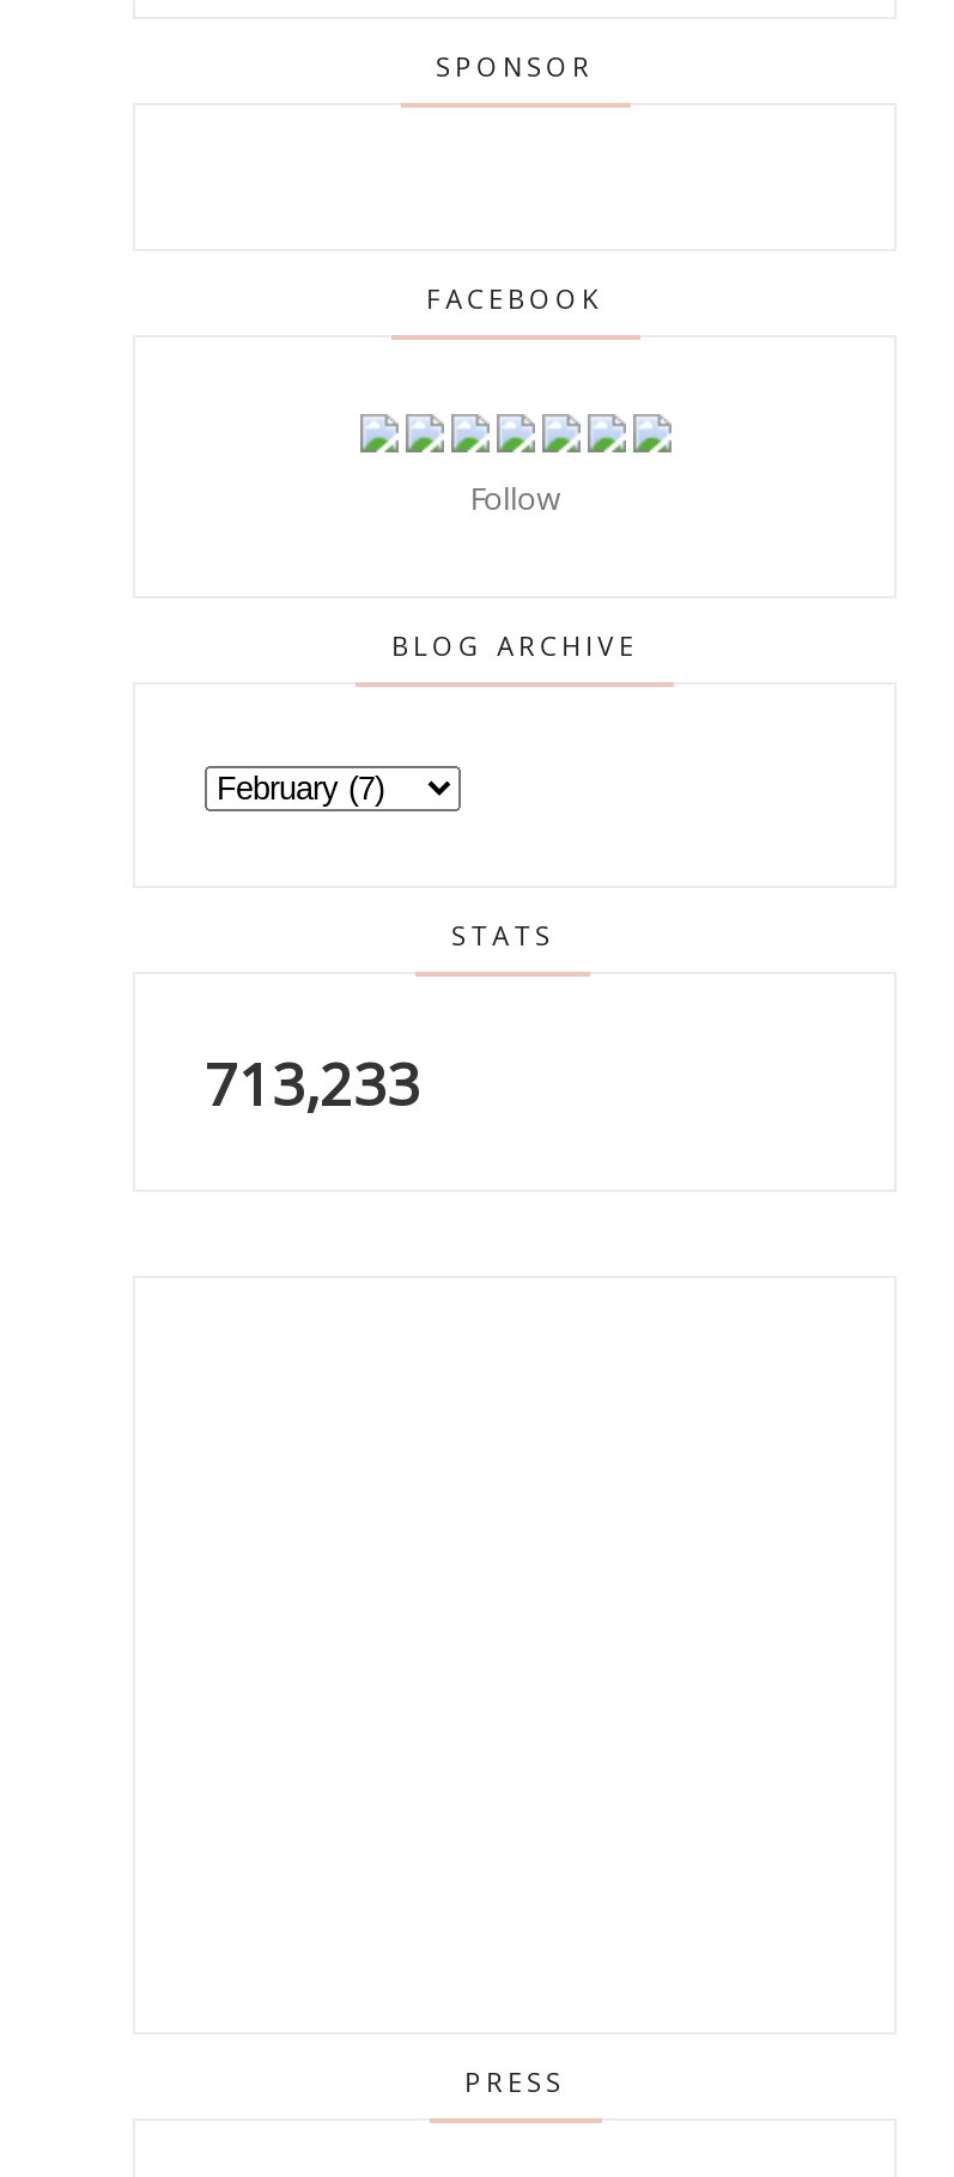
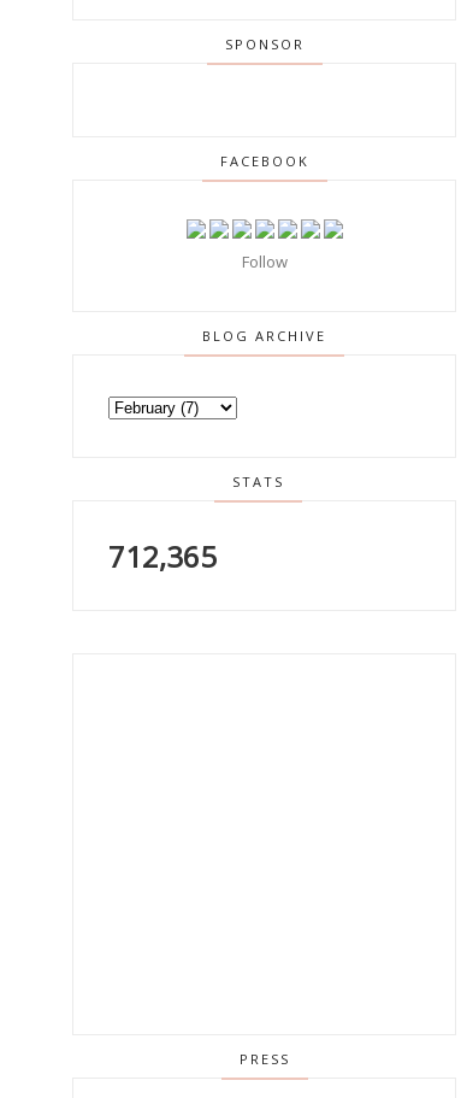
[205,1044,420,1123] 713,233 -> [108,537,217,576] 712,365

